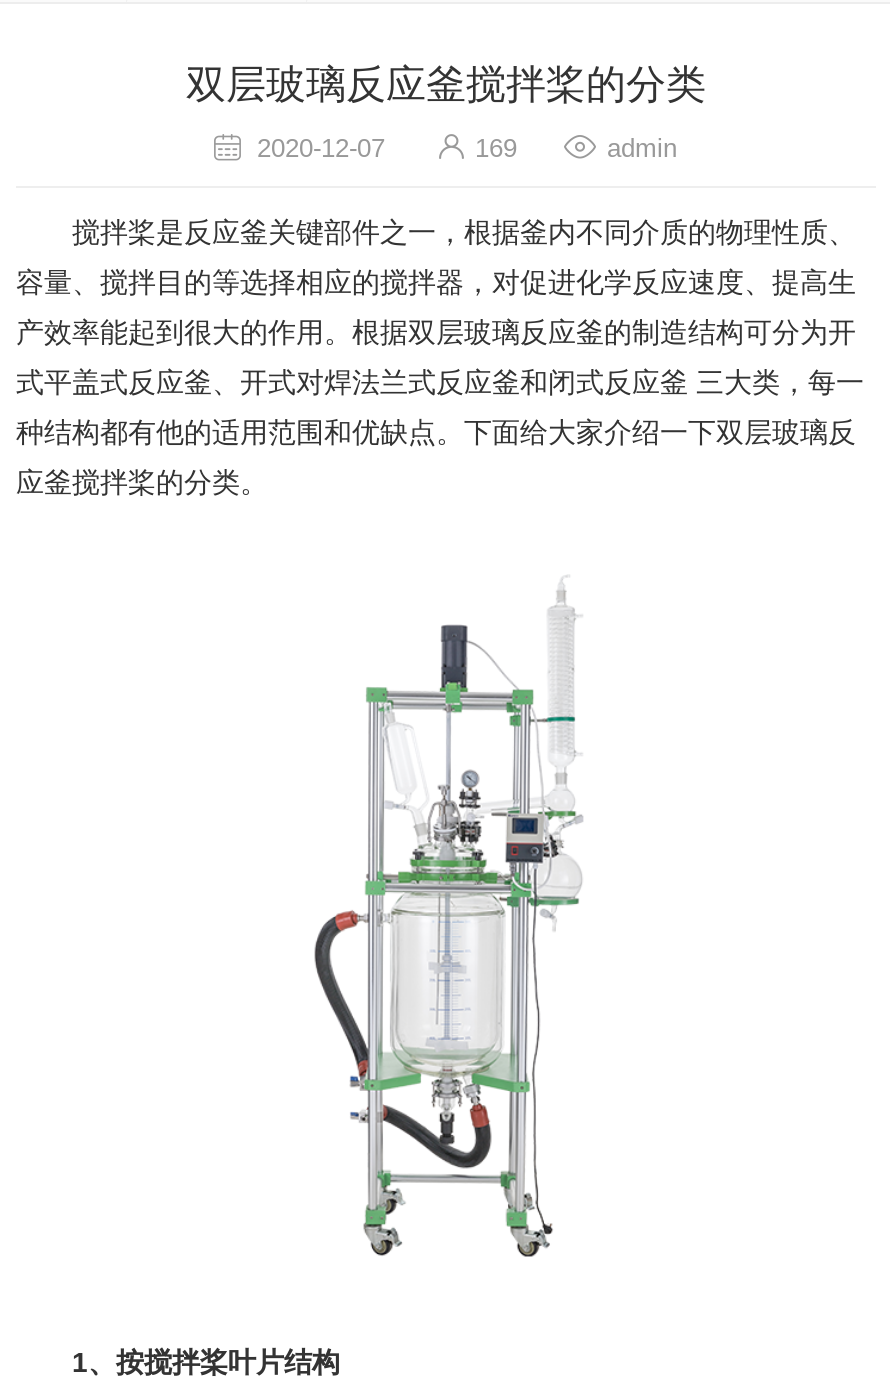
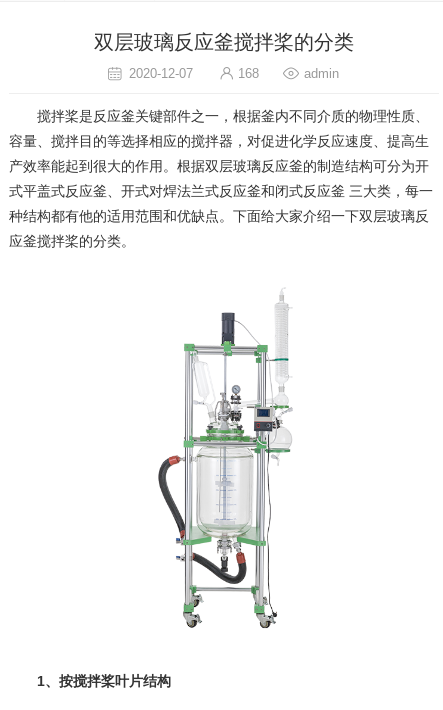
[257,133,517,163] 2020-12-07 169 -> [129,67,259,82] 2020-12-07 168

